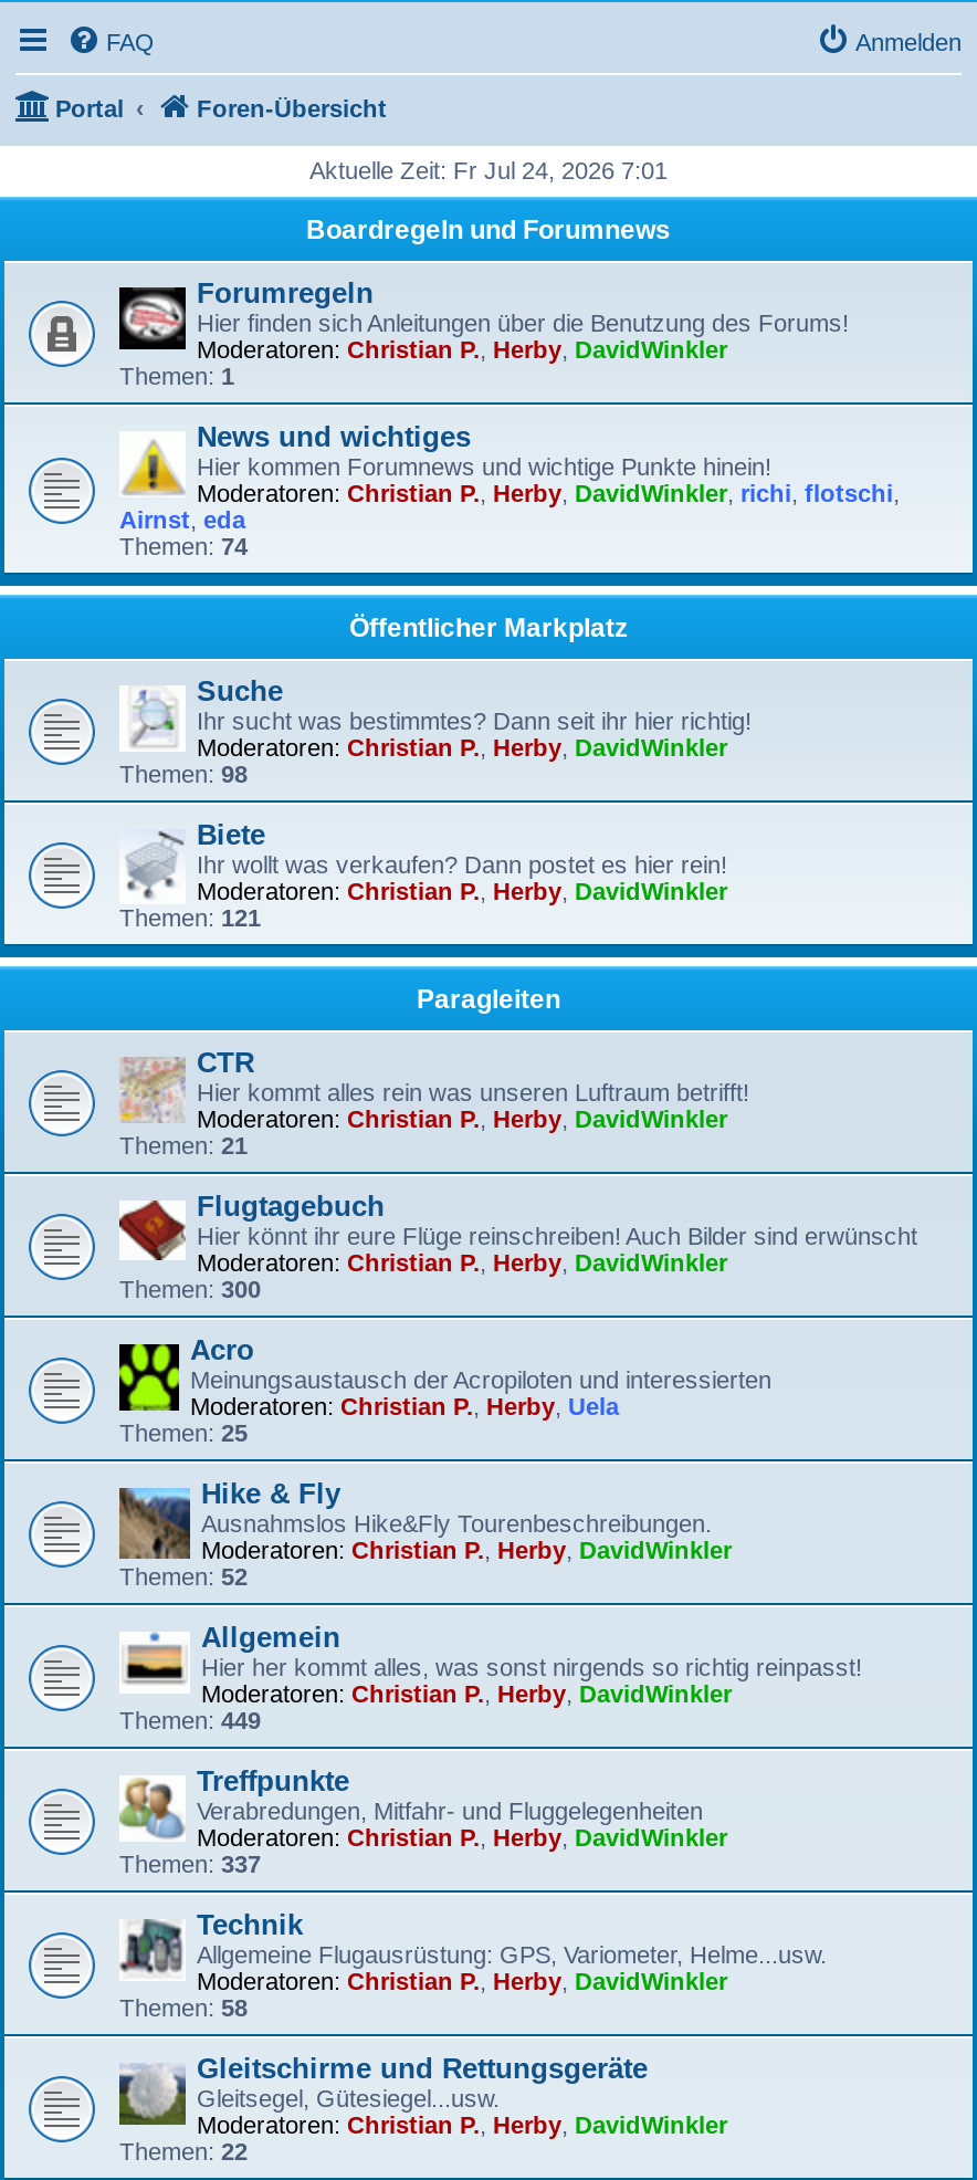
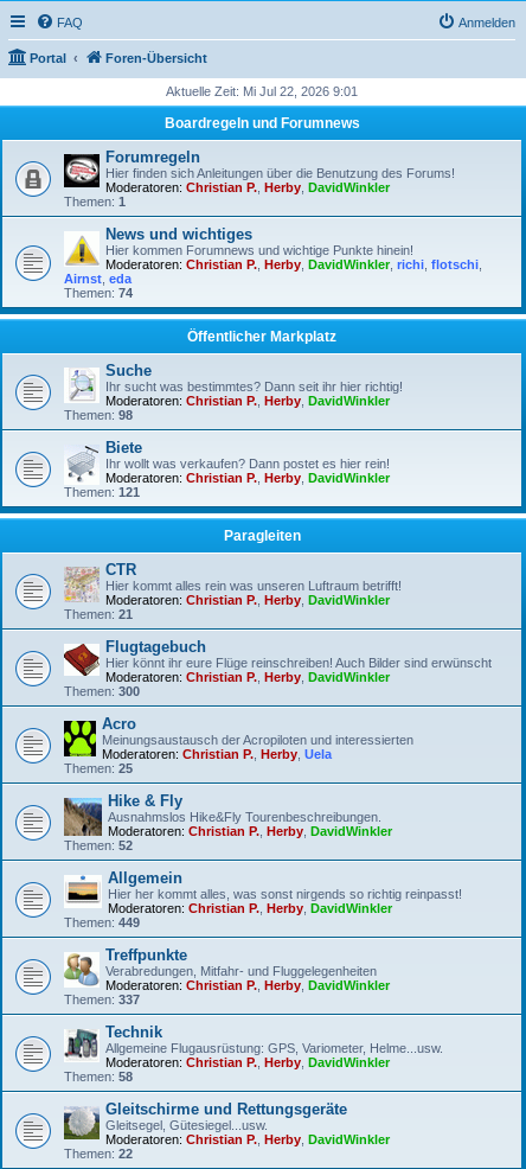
[309,157,668,184] Aktuelle Zeit: Fr Jul 24, 2026 7:01 -> [166,84,358,98] Aktuelle Zeit: Mi Jul 22, 2026 9:01

